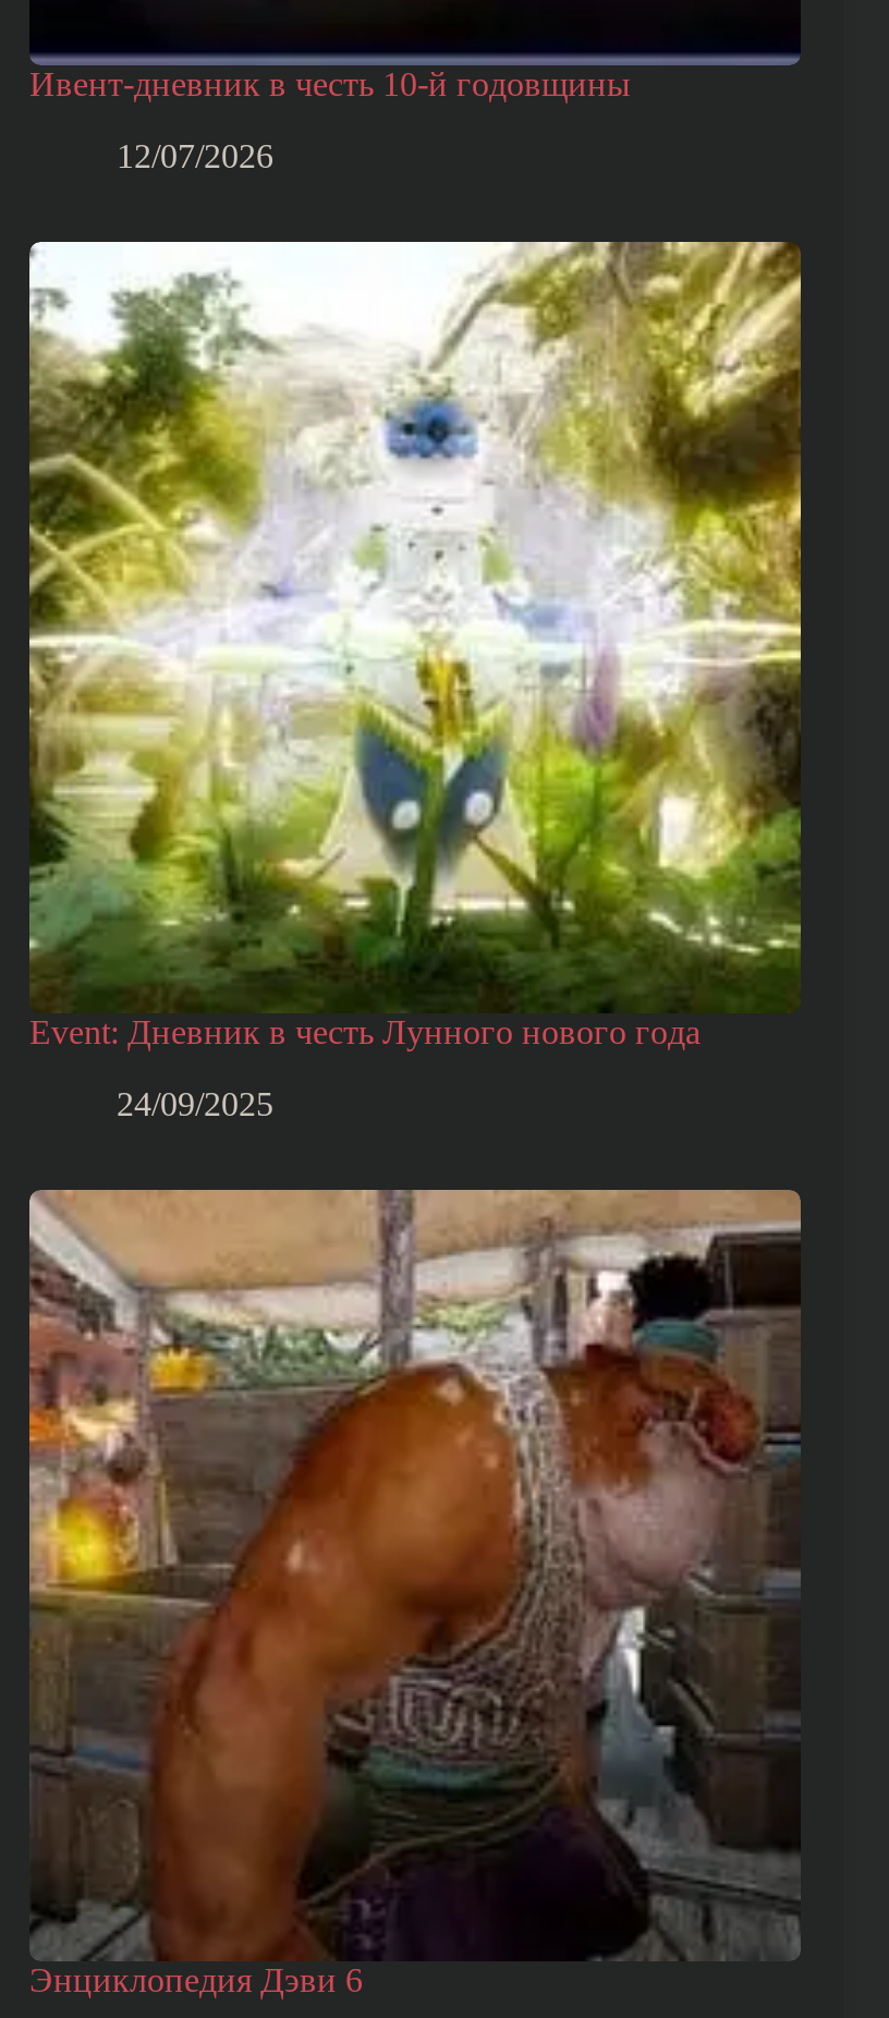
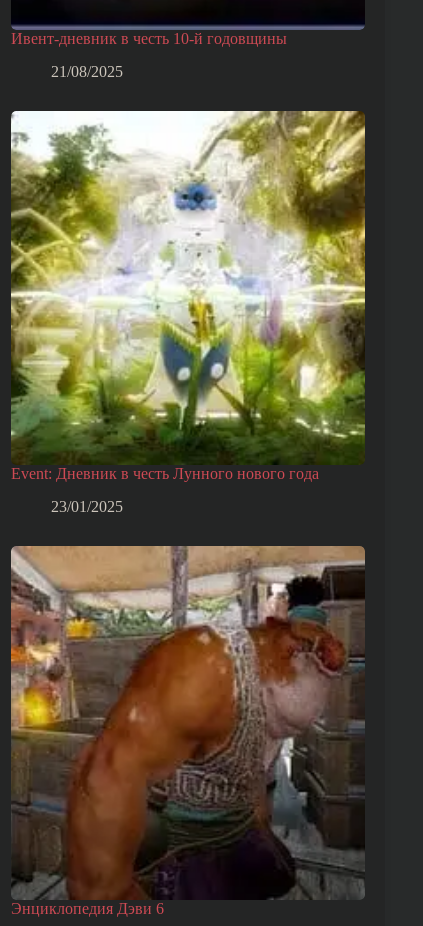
[117,137,273,174] 12/07/2026 -> [51,63,123,80] 21/08/2025
[117,1085,273,1122] 24/09/2025 -> [51,498,123,515] 23/01/2025

